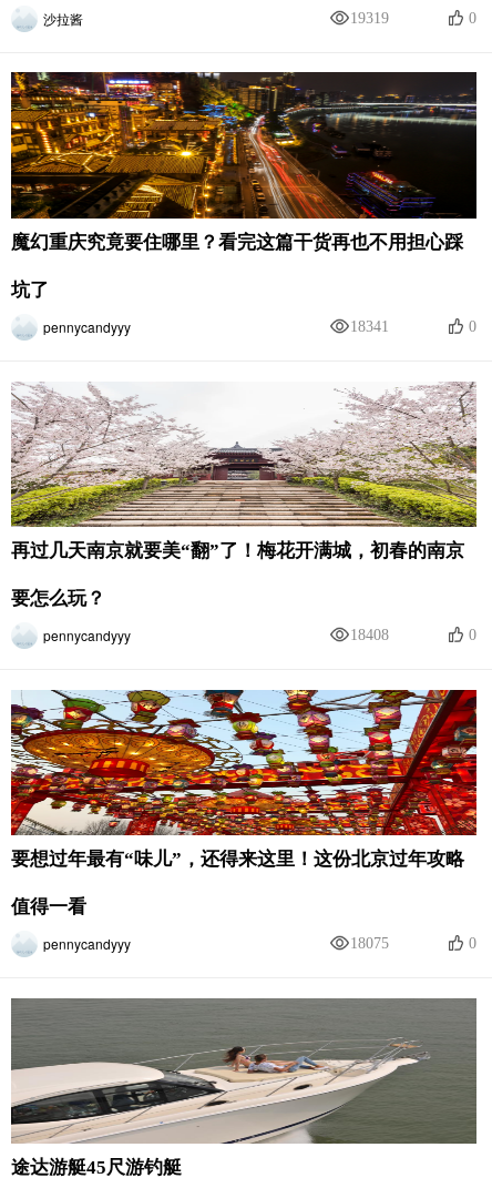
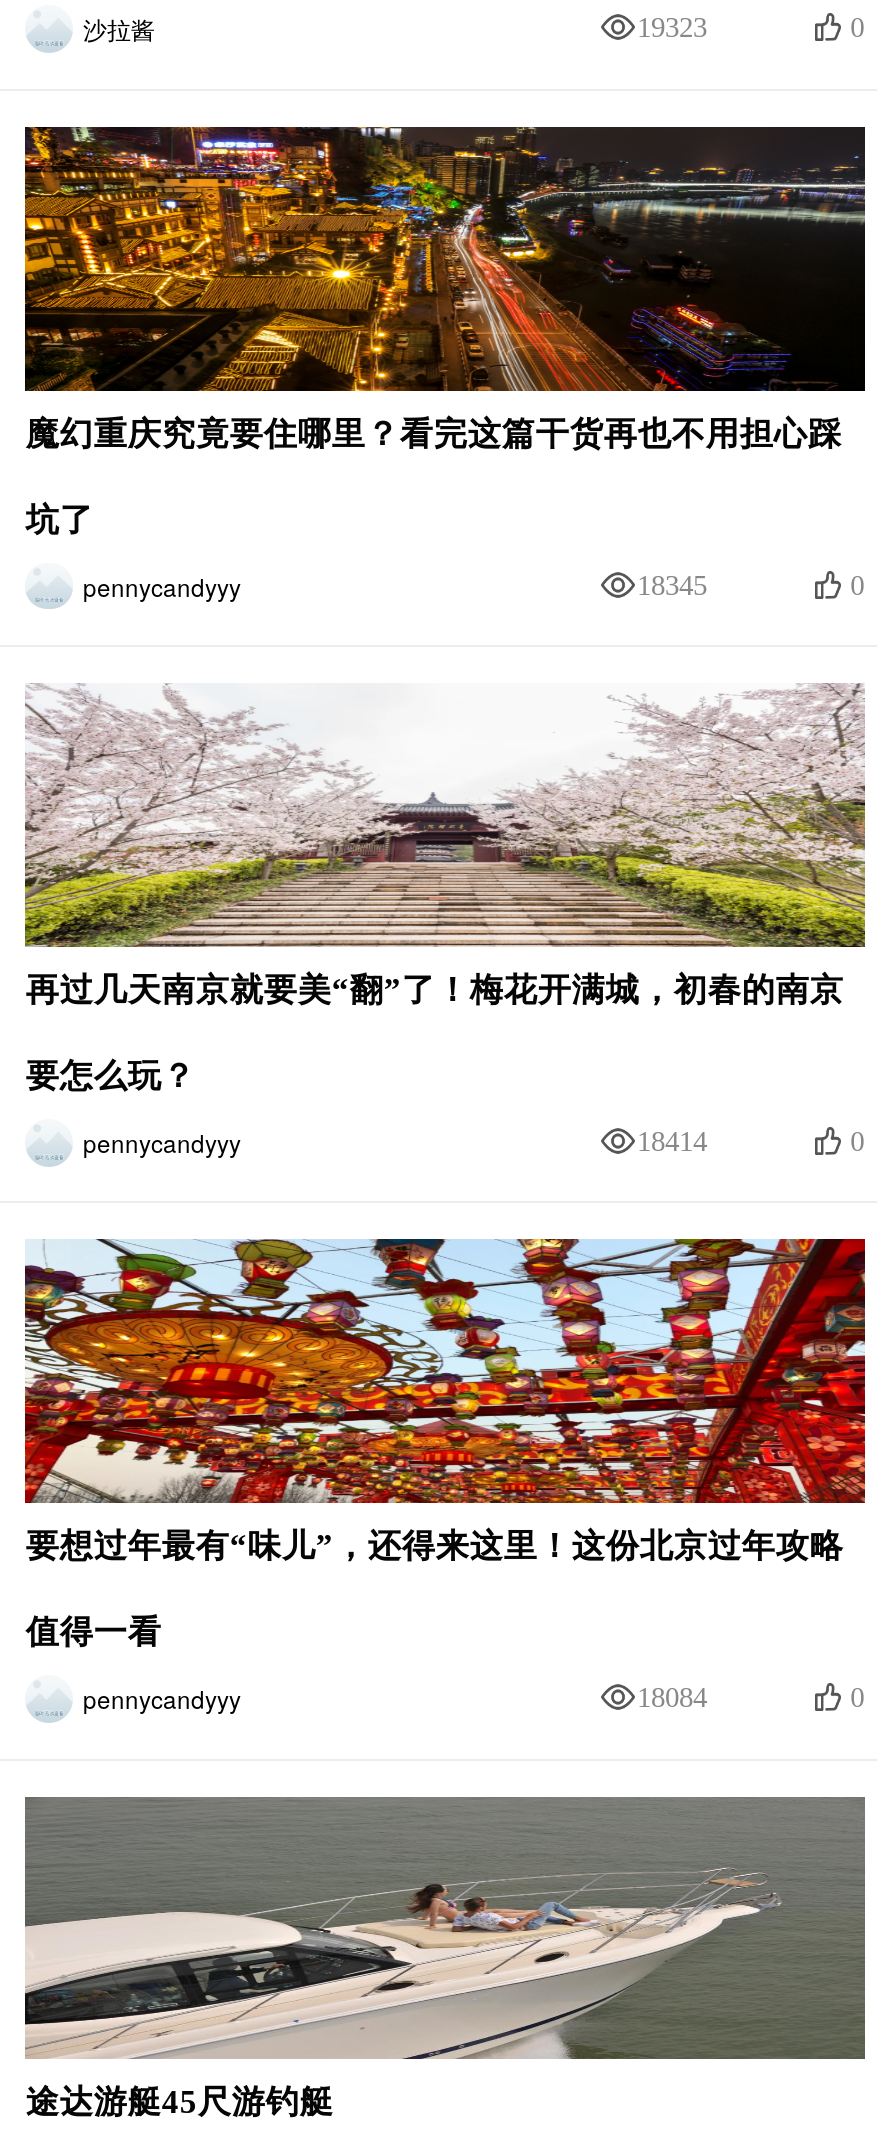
[350,9,389,26] 19319 -> [637,12,707,44] 19323
[350,317,389,335] 18341 -> [637,569,707,601] 18345
[350,626,389,643] 18408 -> [637,1125,707,1157] 18414
[350,934,389,952] 18075 -> [637,1681,707,1713] 18084

